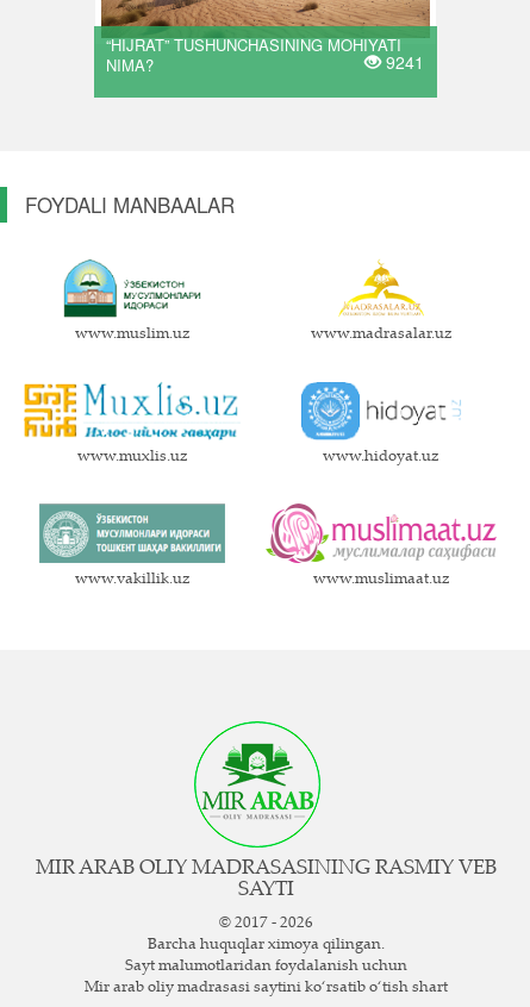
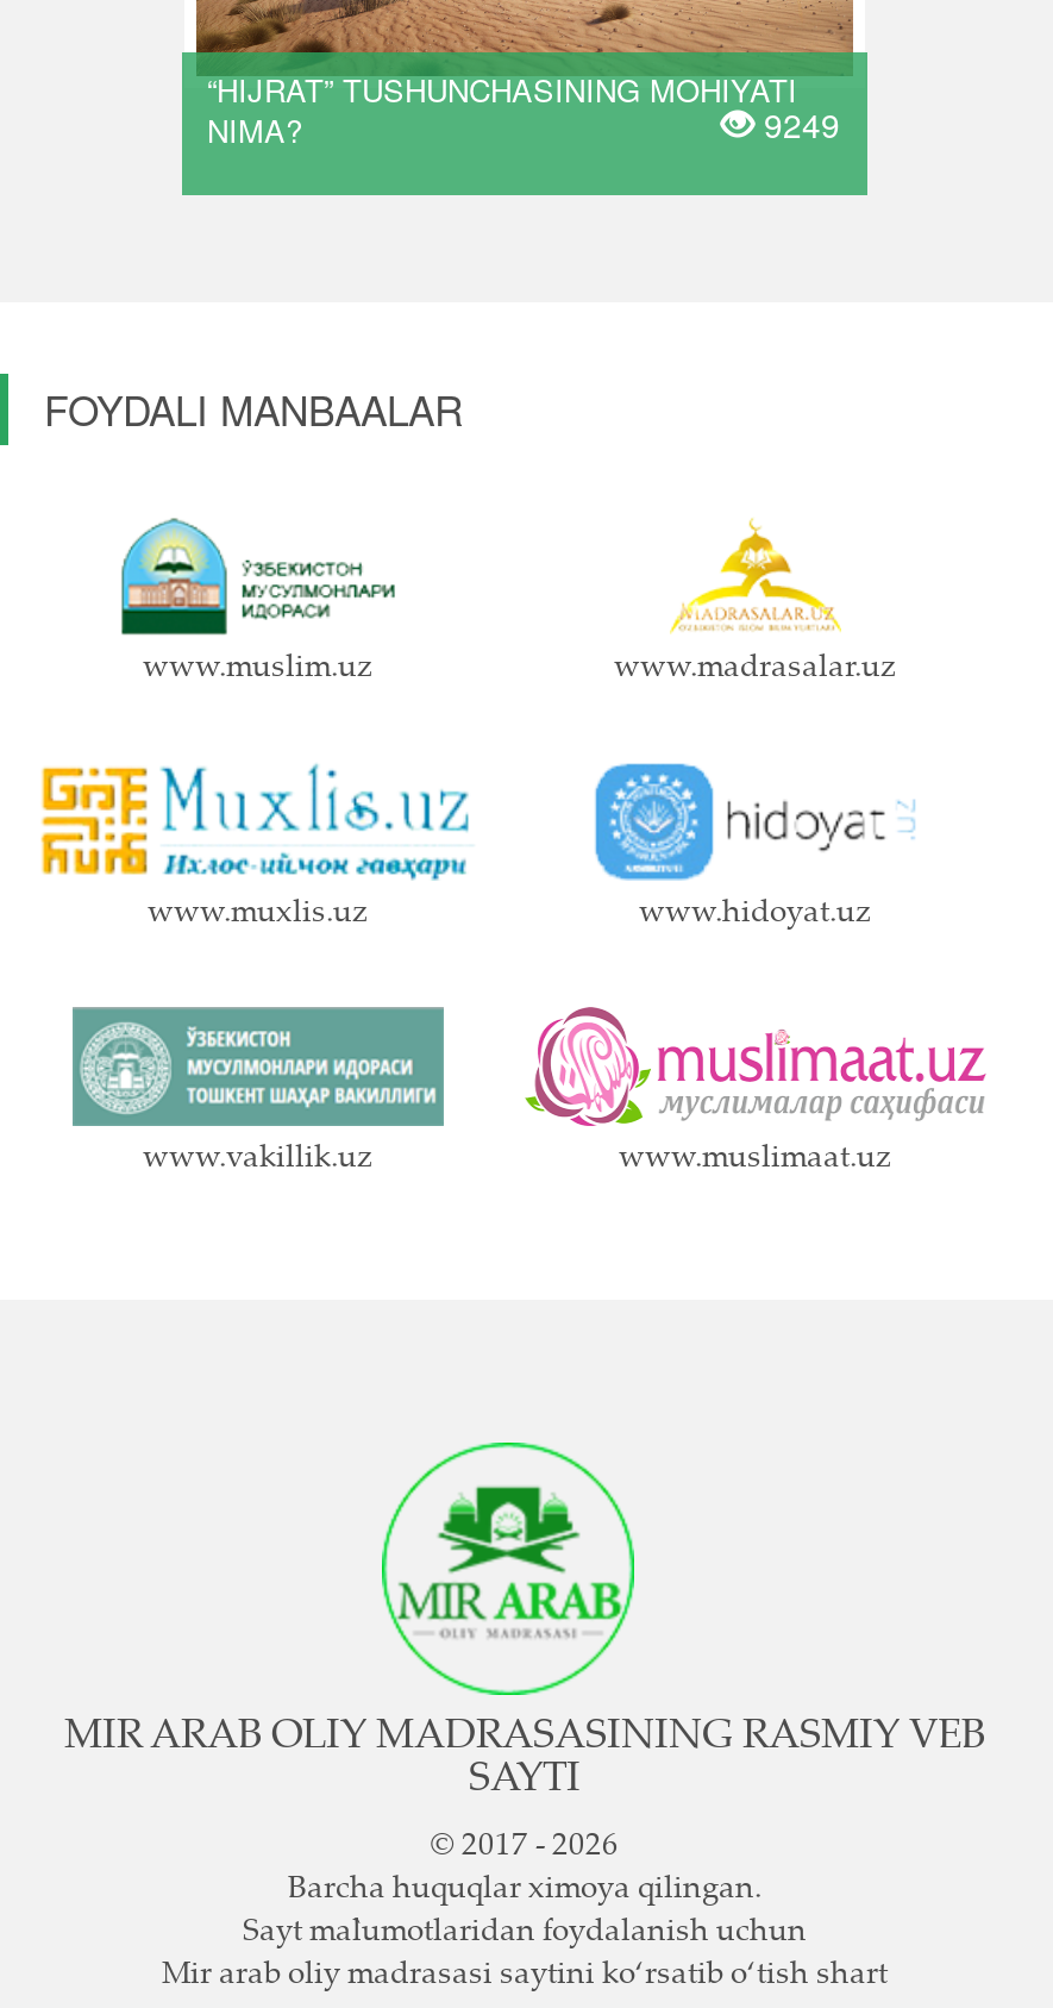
[381,50,423,73] 9241 -> [754,99,840,147] 9249

